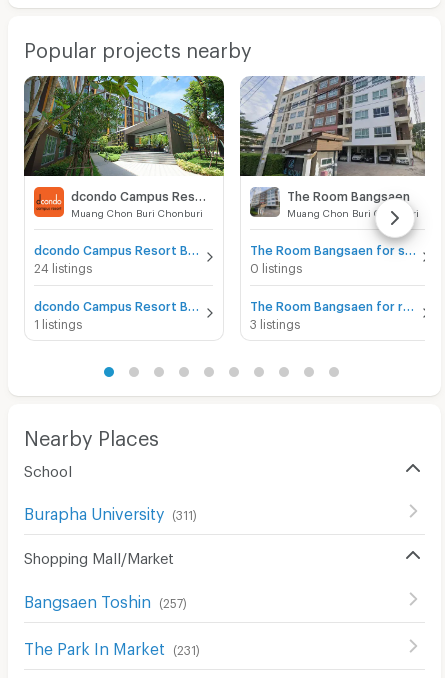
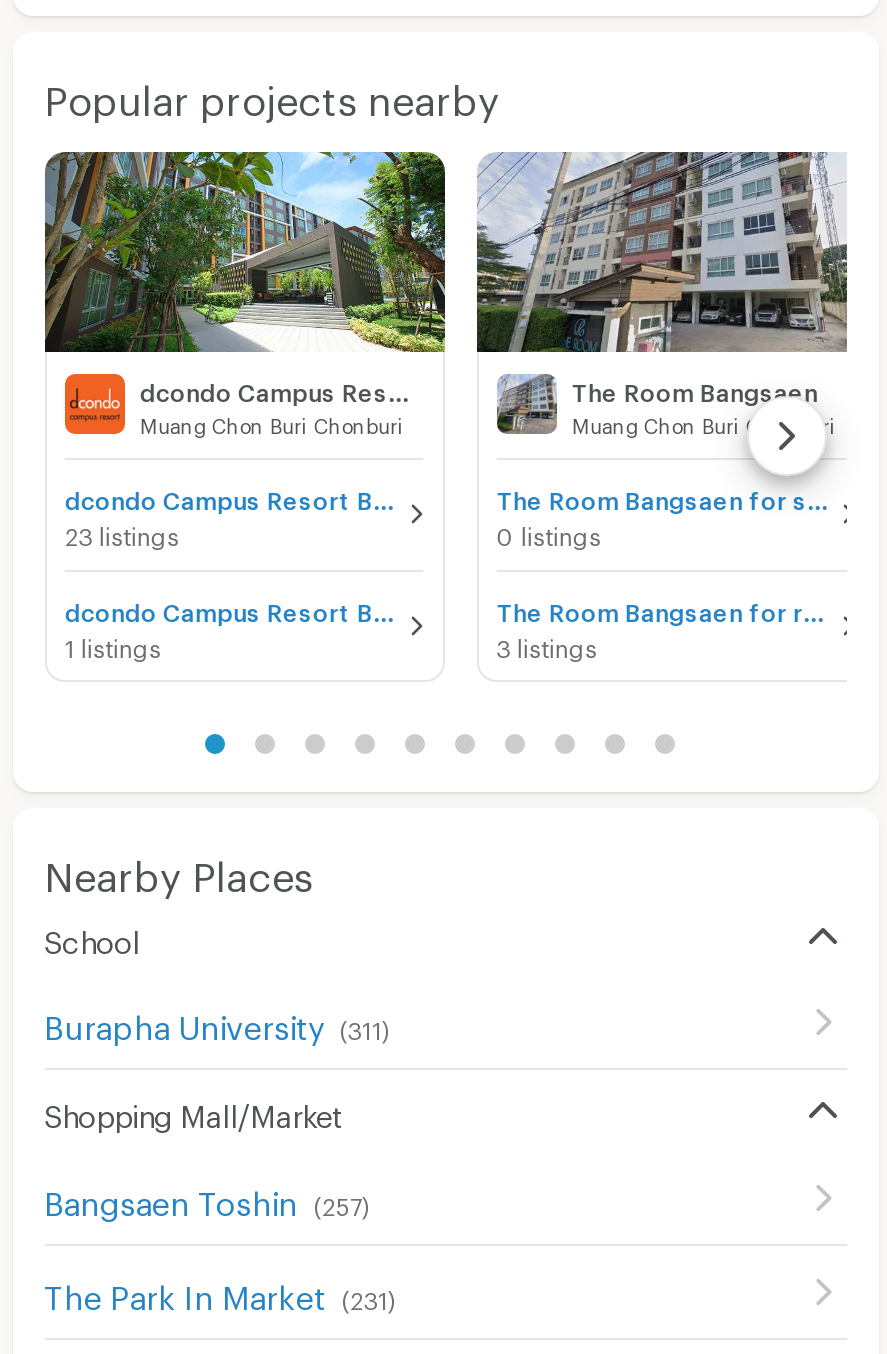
[34,261,92,271] 24 listings -> [65,522,179,542] 23 listings

